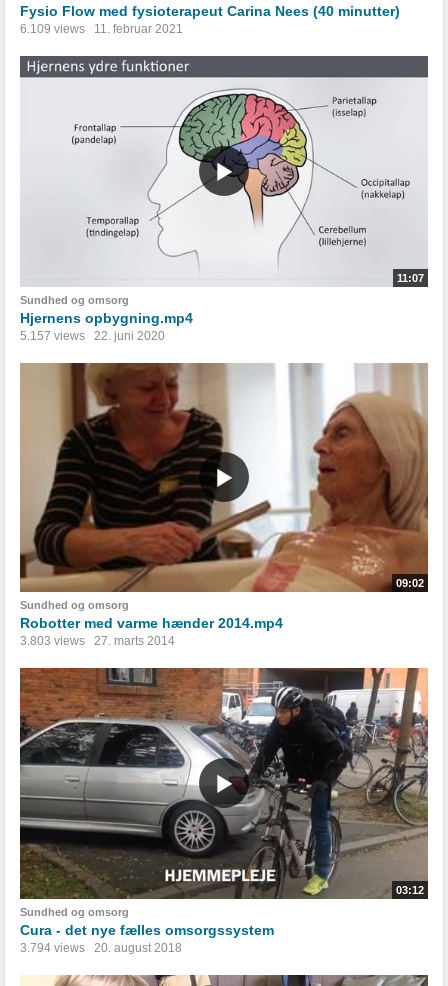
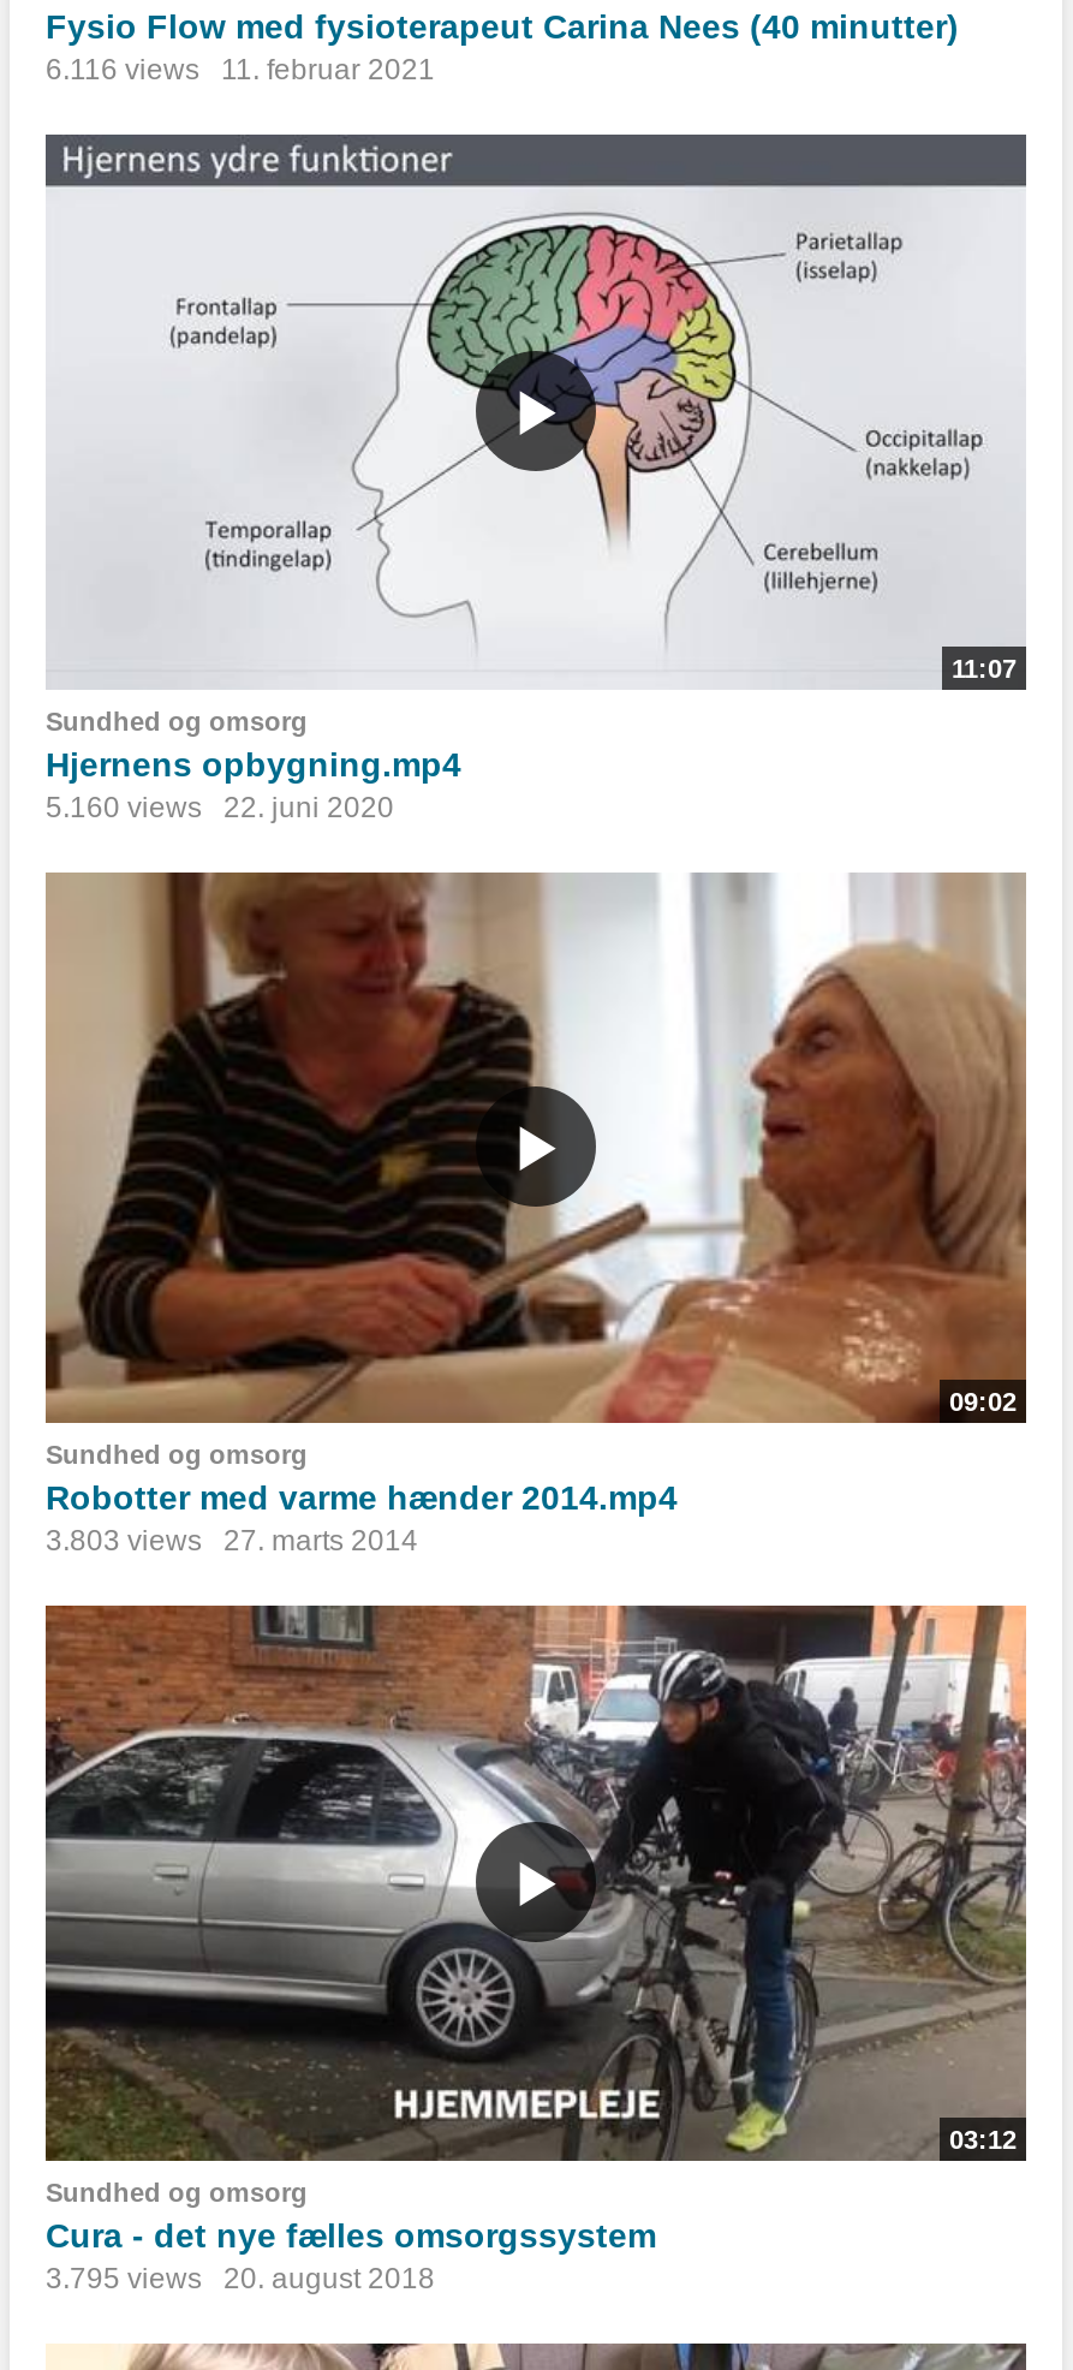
[20,22,183,36] 6.109 views 11. februar 2021 -> [46,52,435,86] 6.116 views 11. februar 2021
[20,329,165,343] 5.157 views 22. juni 2020 -> [46,790,394,824] 5.160 views 22. juni 2020
[20,941,182,955] 3.794 views 20. august 2018 -> [46,2262,435,2295] 3.795 views 20. august 2018

